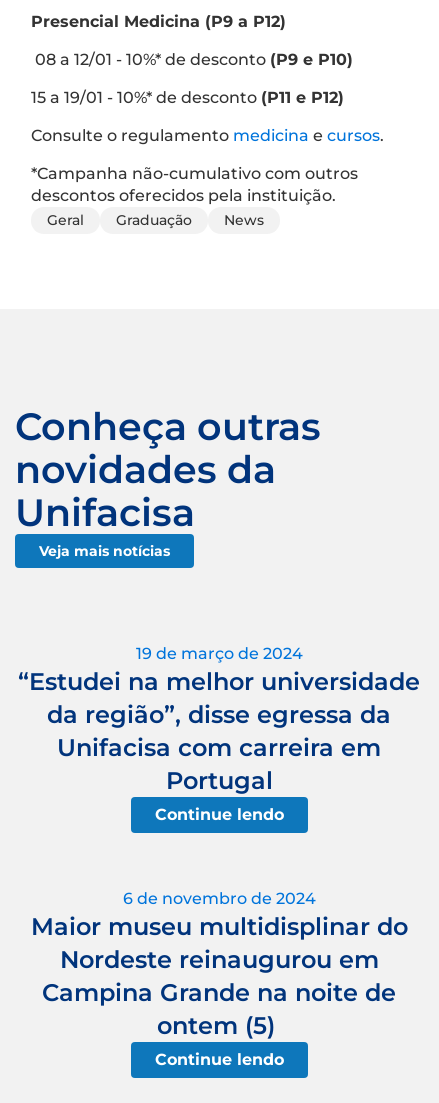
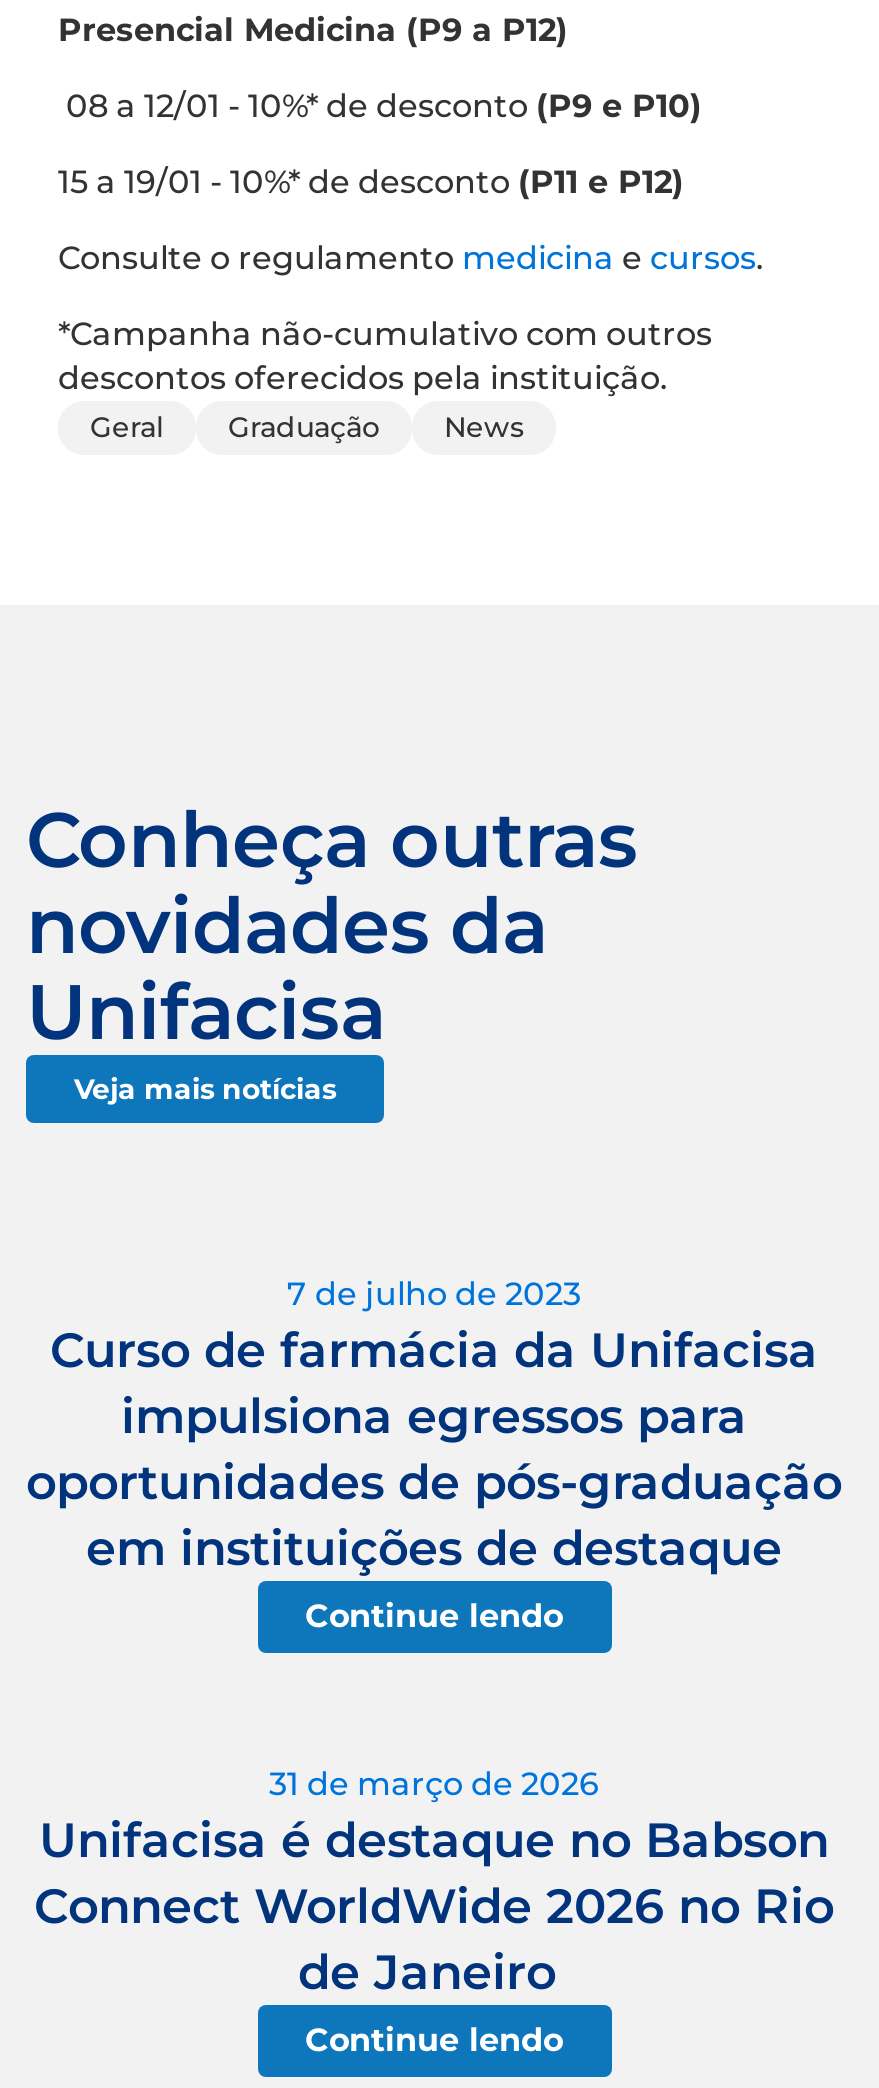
[18,644,420,795] 19 de março de 2024 | “Estudei na melhor universidade | da região”, disse egressa da | Unifacisa com carreira em | Portugal -> [26,1274,842,1576] 7 de julho de 2023 | Curso de farmácia da Unifacisa | impulsiona egressos para | oportunidades de pós-graduação | em instituições de destaque
[30,889,407,1040] 6 de novembro de 2024 | Maior museu multidisplinar do | Nordeste reinaugurou em | Campina Grande na noite de | ontem (5) -> [34,1764,834,2000] 31 de março de 2026 | Unifacisa é destaque no Babson | Connect WorldWide 2026 no Rio | de Janeiro

